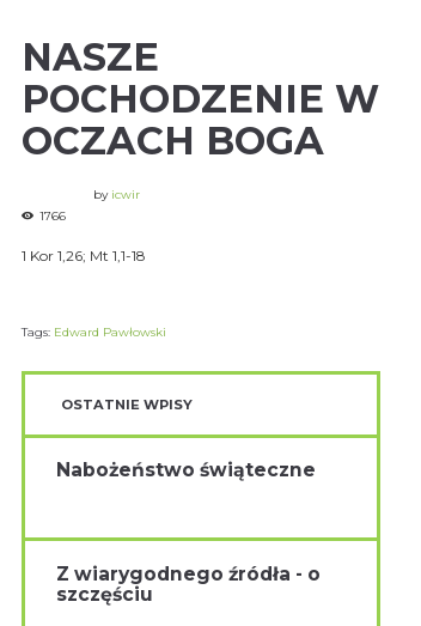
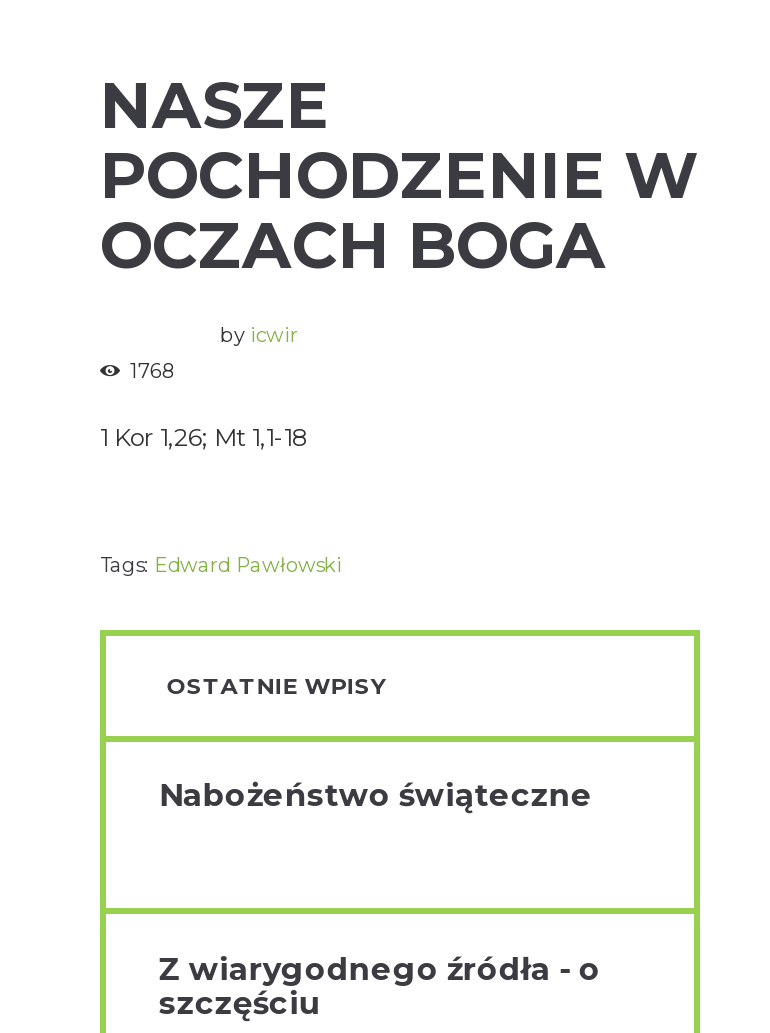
[39,209,66,224] 1766 -> [130,359,174,385] 1768

